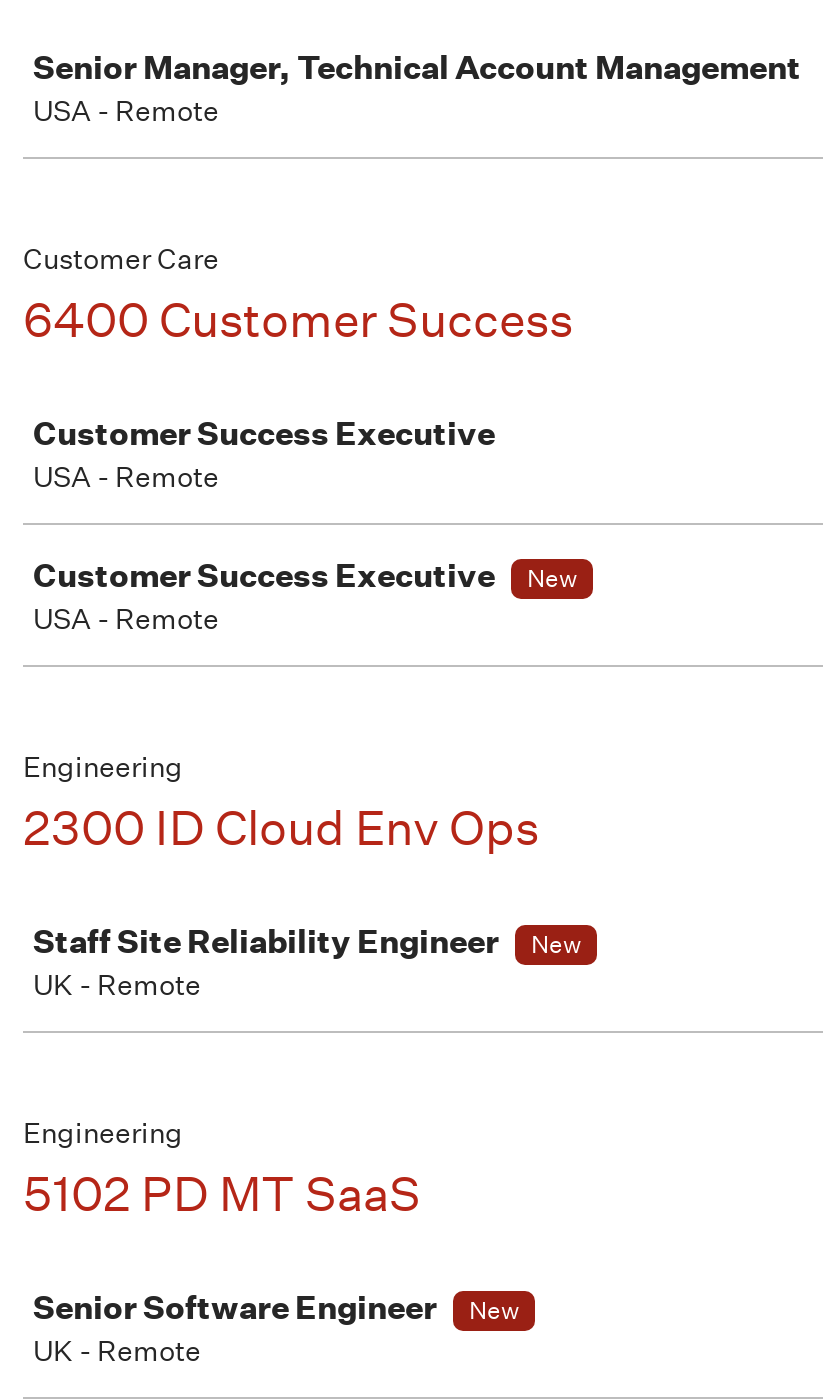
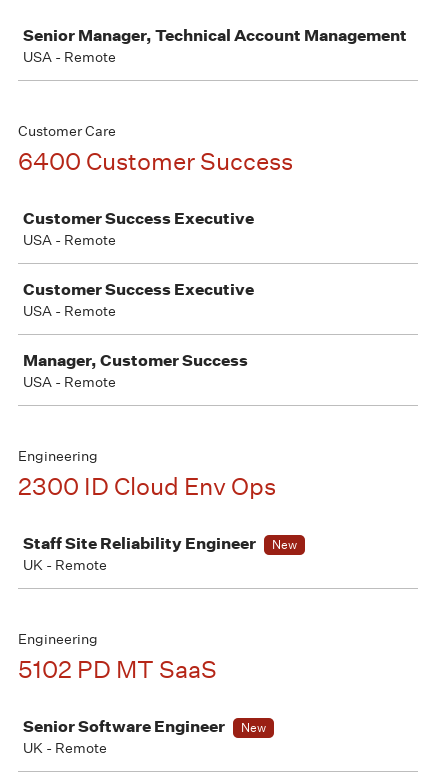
[527,561,577,595] New -> [23,302,248,370] USA - Remote | Manager, Customer Success

